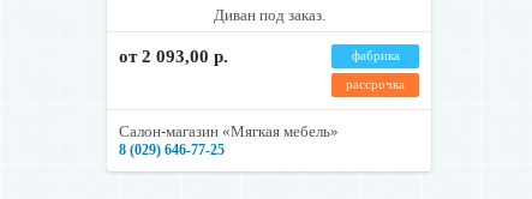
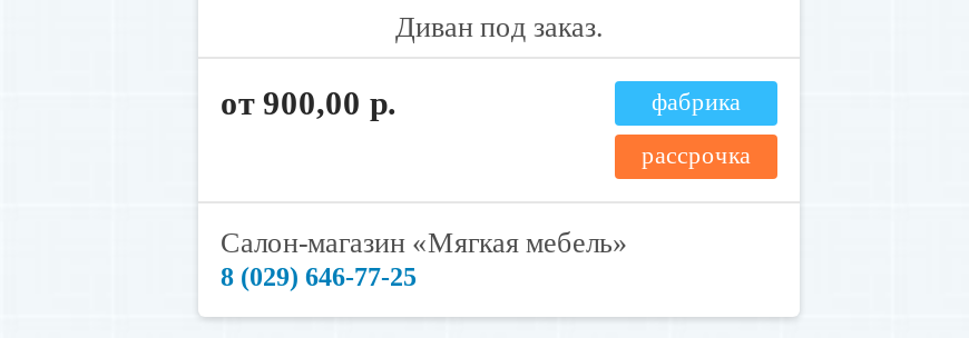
[119,47,228,66] от 2 093,00 р. -> [221,86,397,122] от 900,00 р.

